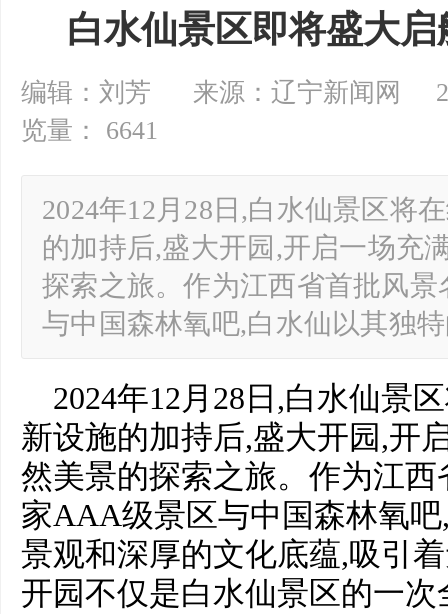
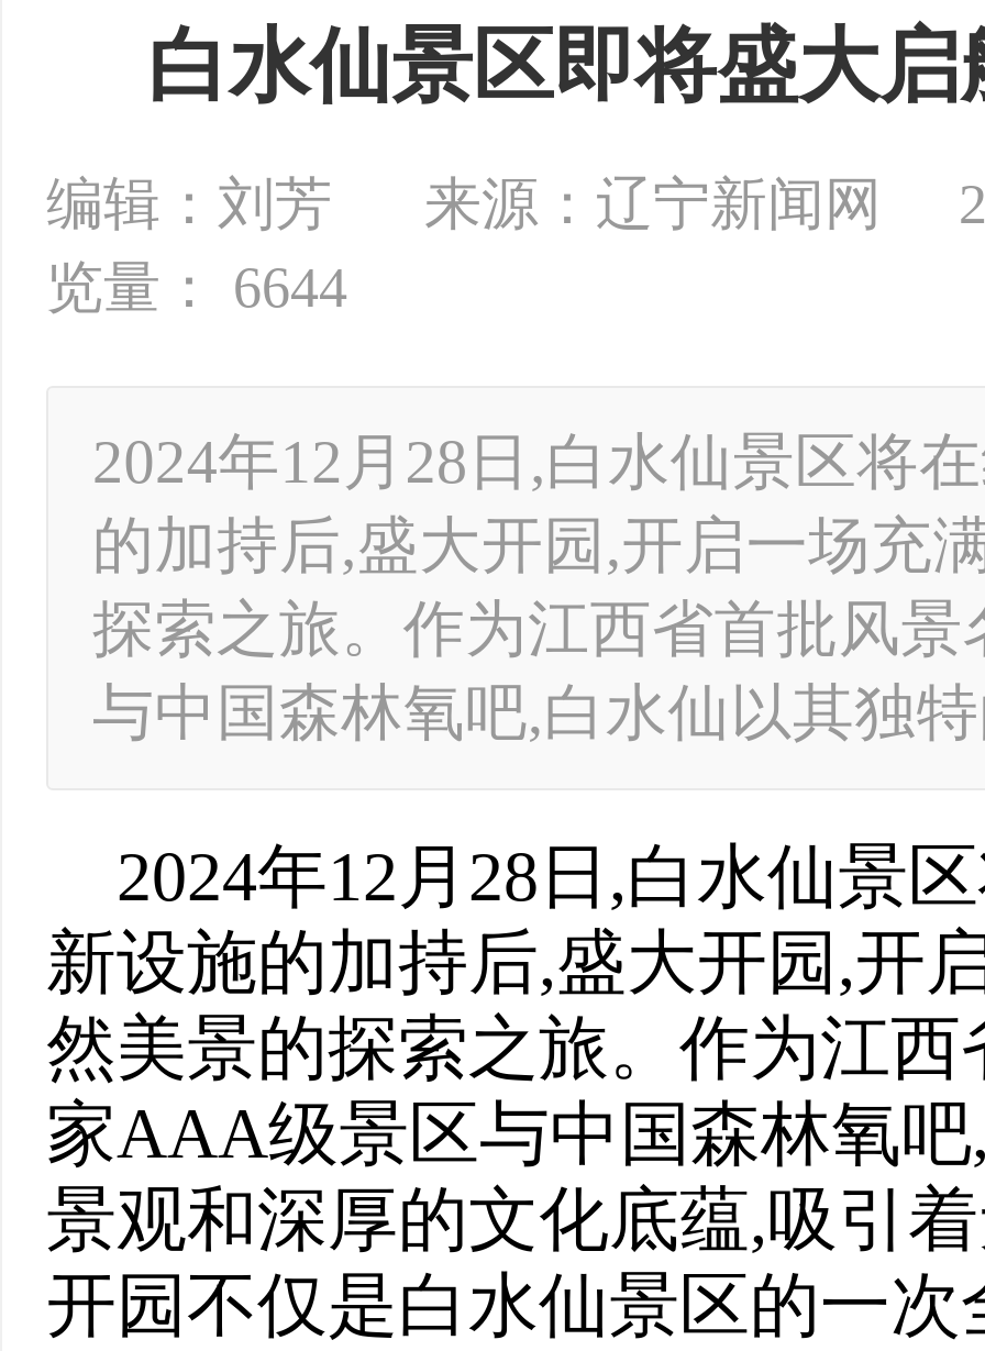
[21,116,158,145] 览量： 6641 -> [46,256,347,320] 览量： 6644

